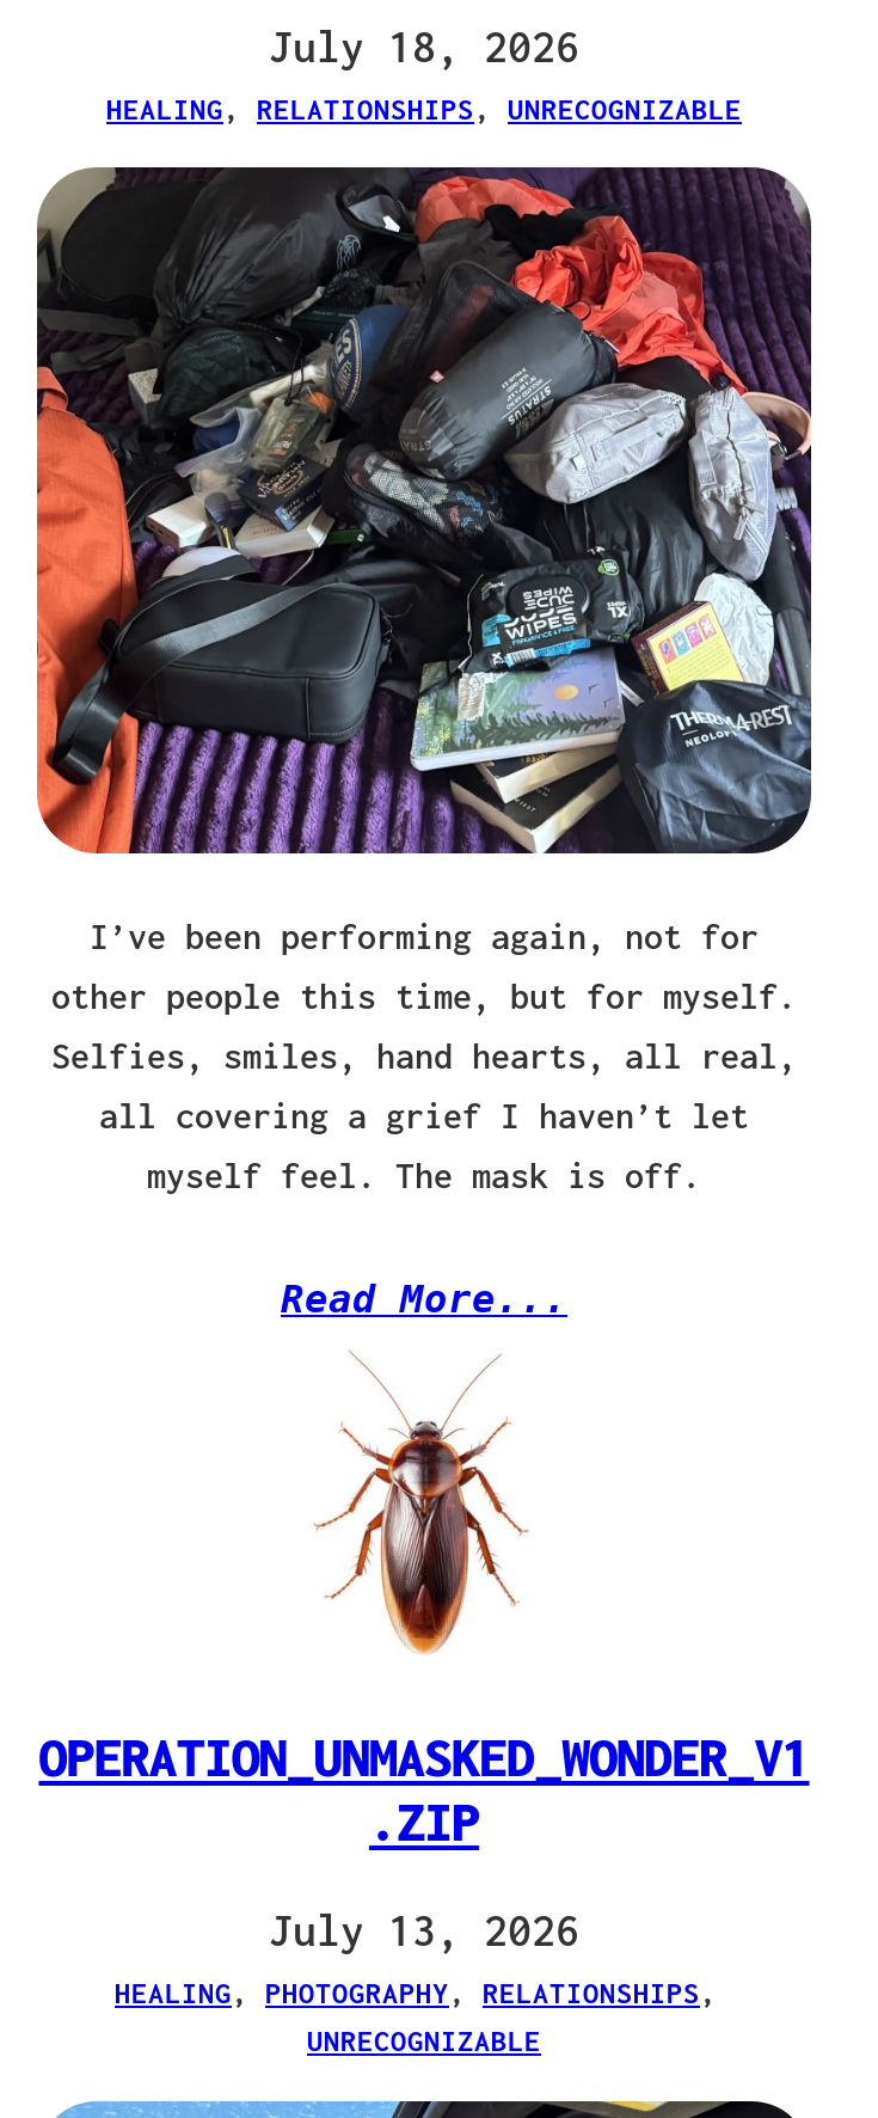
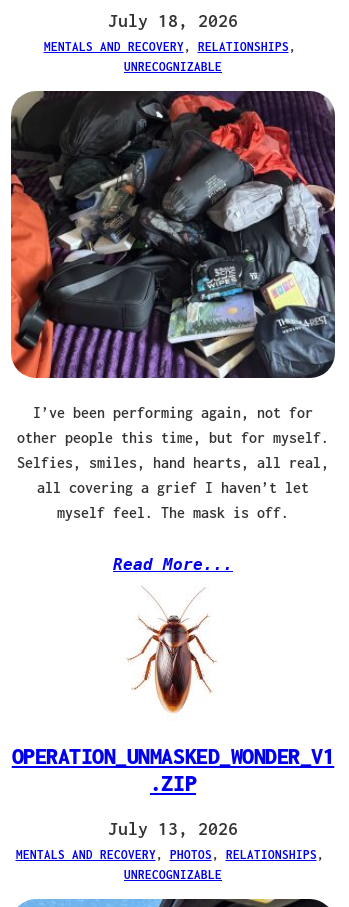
[106,92,742,123] HEALING, RELATIONSHIPS, UNRECOGNIZABLE -> [43,40,302,73] MENTALS AND RECOVERY, RELATIONSHIPS , | UNRECOGNIZABLE
[115,1977,733,2008] HEALING, PHOTOGRAPHY, RELATIONSHIPS , -> [15,848,330,861] MENTALS AND RECOVERY, PHOTOS, RELATIONSHIPS ,

